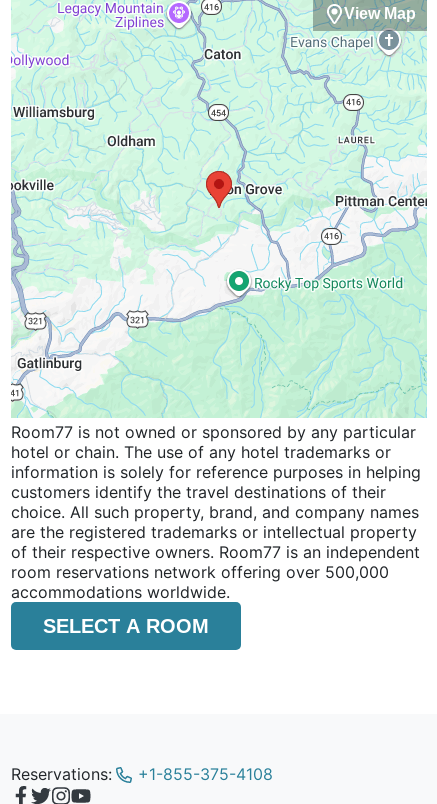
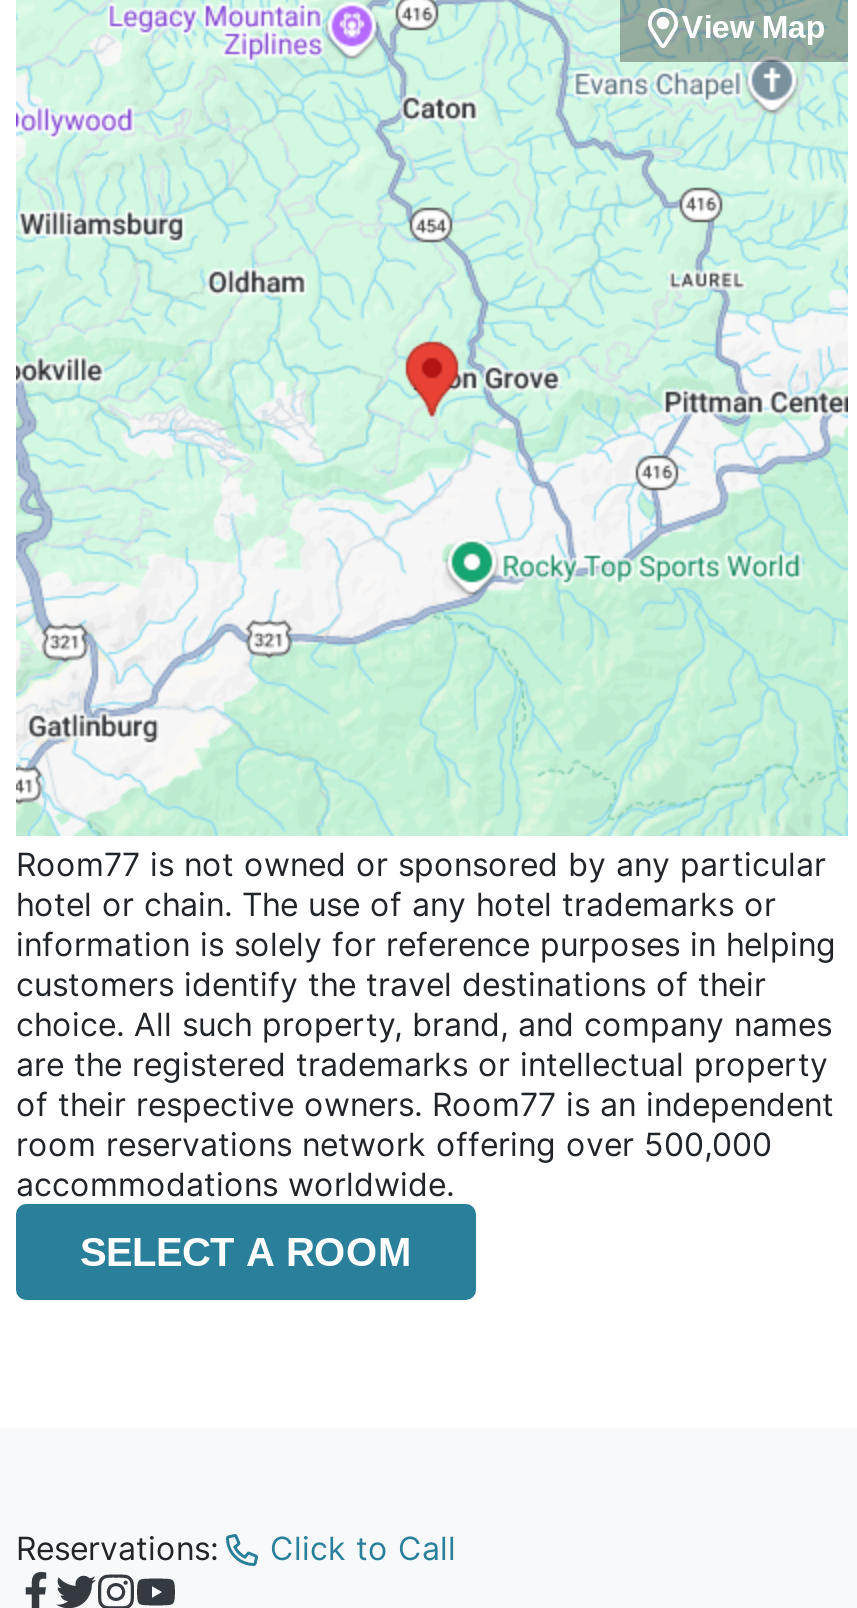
[138,764,273,784] +1-855-375-4108 -> [270,1528,456,1568] Click to Call

